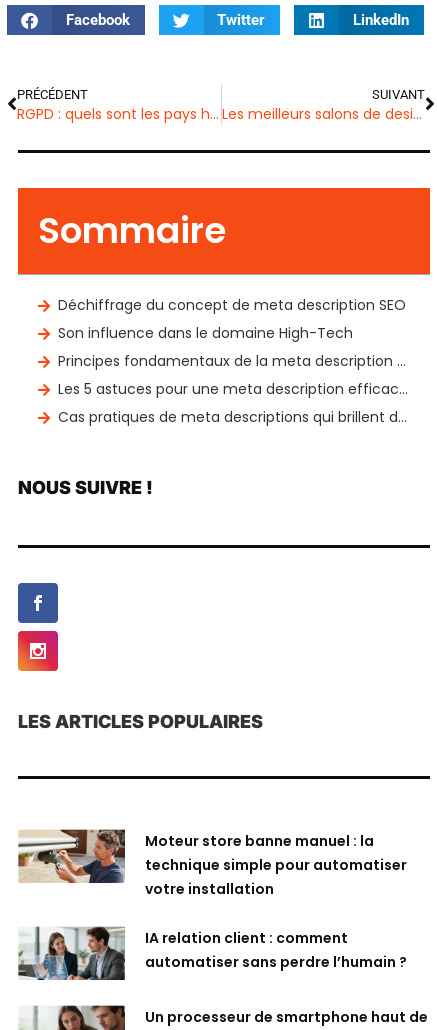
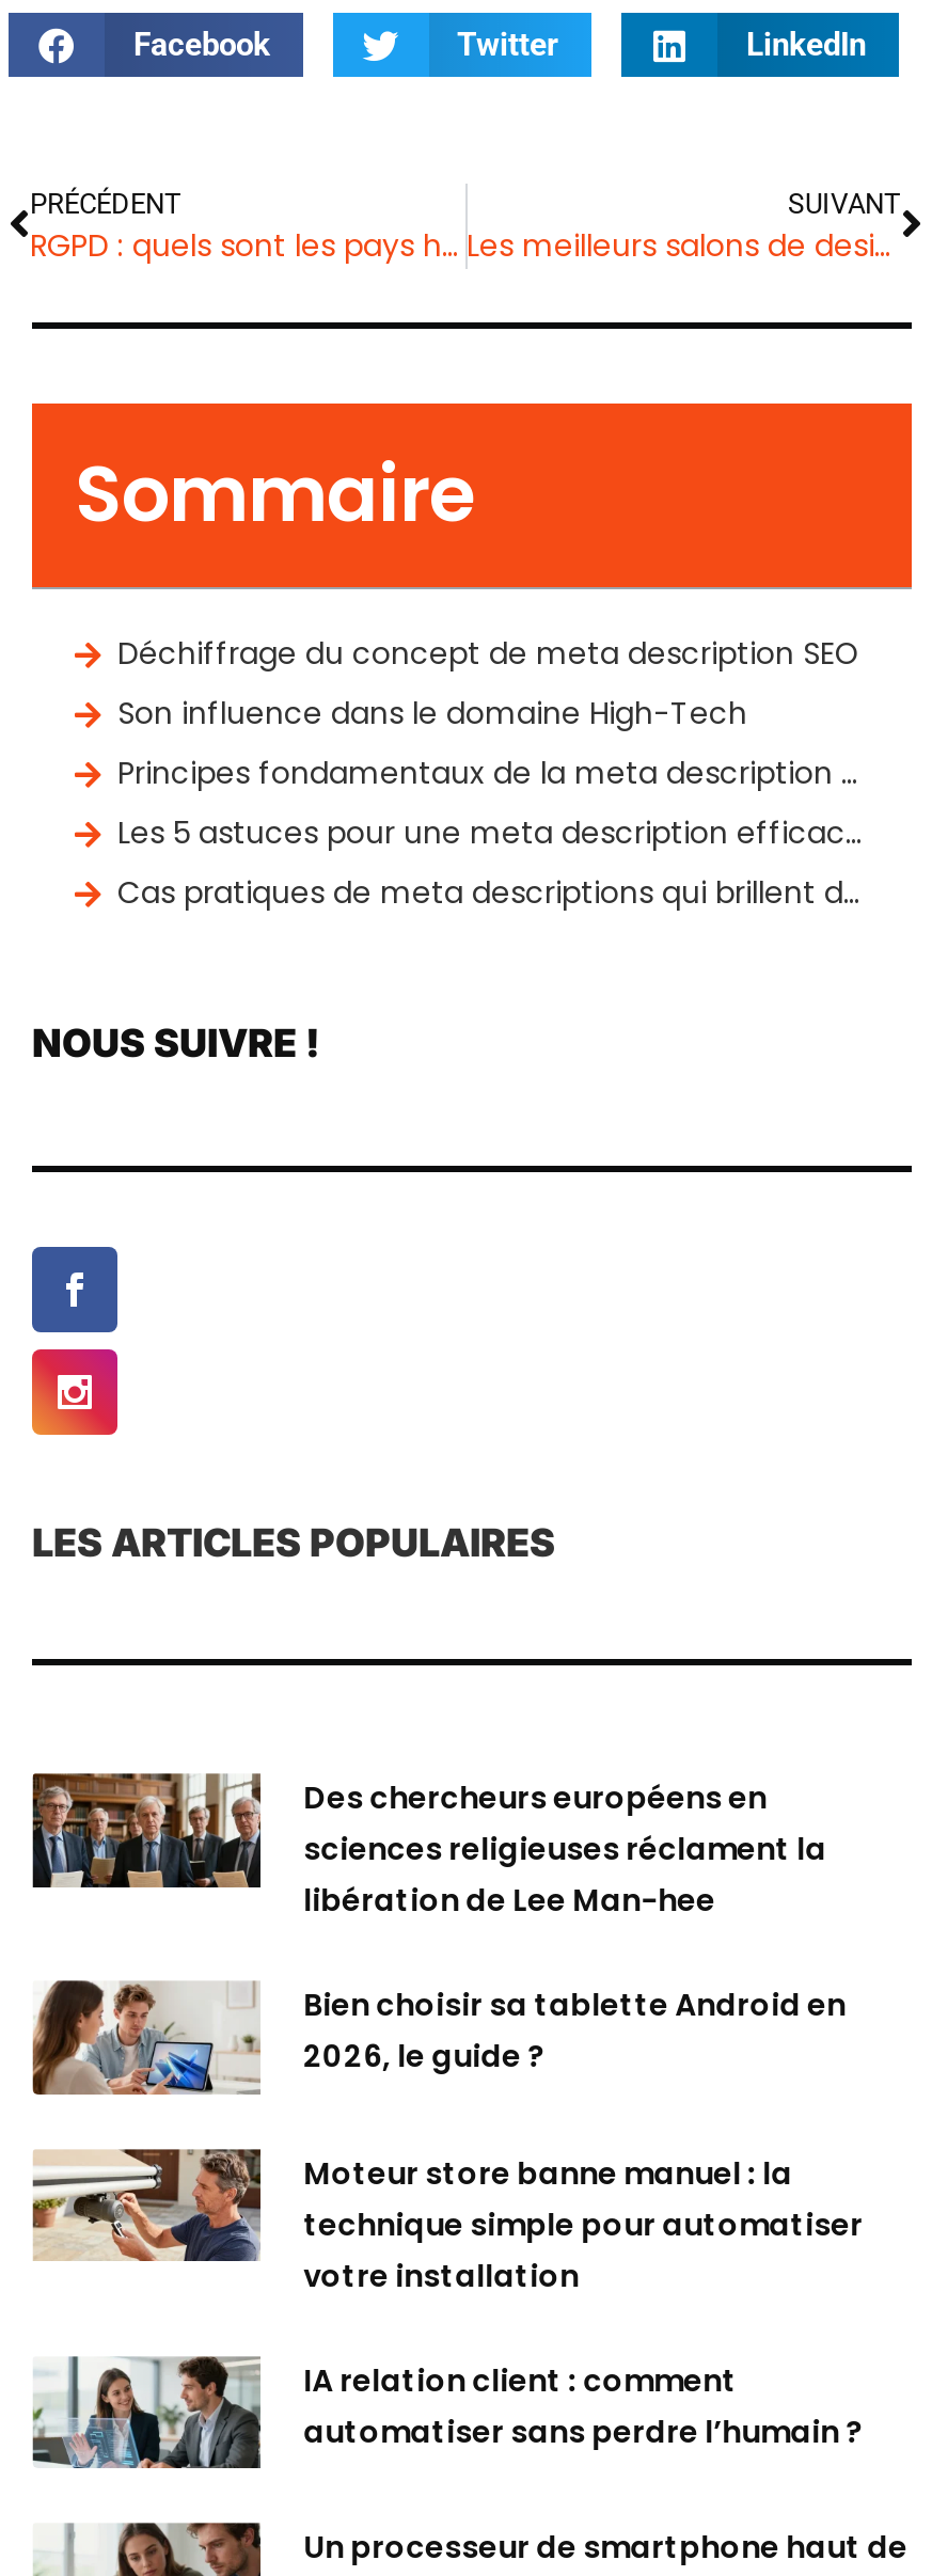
none -> [30,1772,846,2078] [image] | Des chercheurs européens en | sciences religieuses réclament la | libération de Lee Man-hee | Bien choisir sa tablette Android en | 2026, le guide ?
none -> [32,1977,258,2095] [image]

